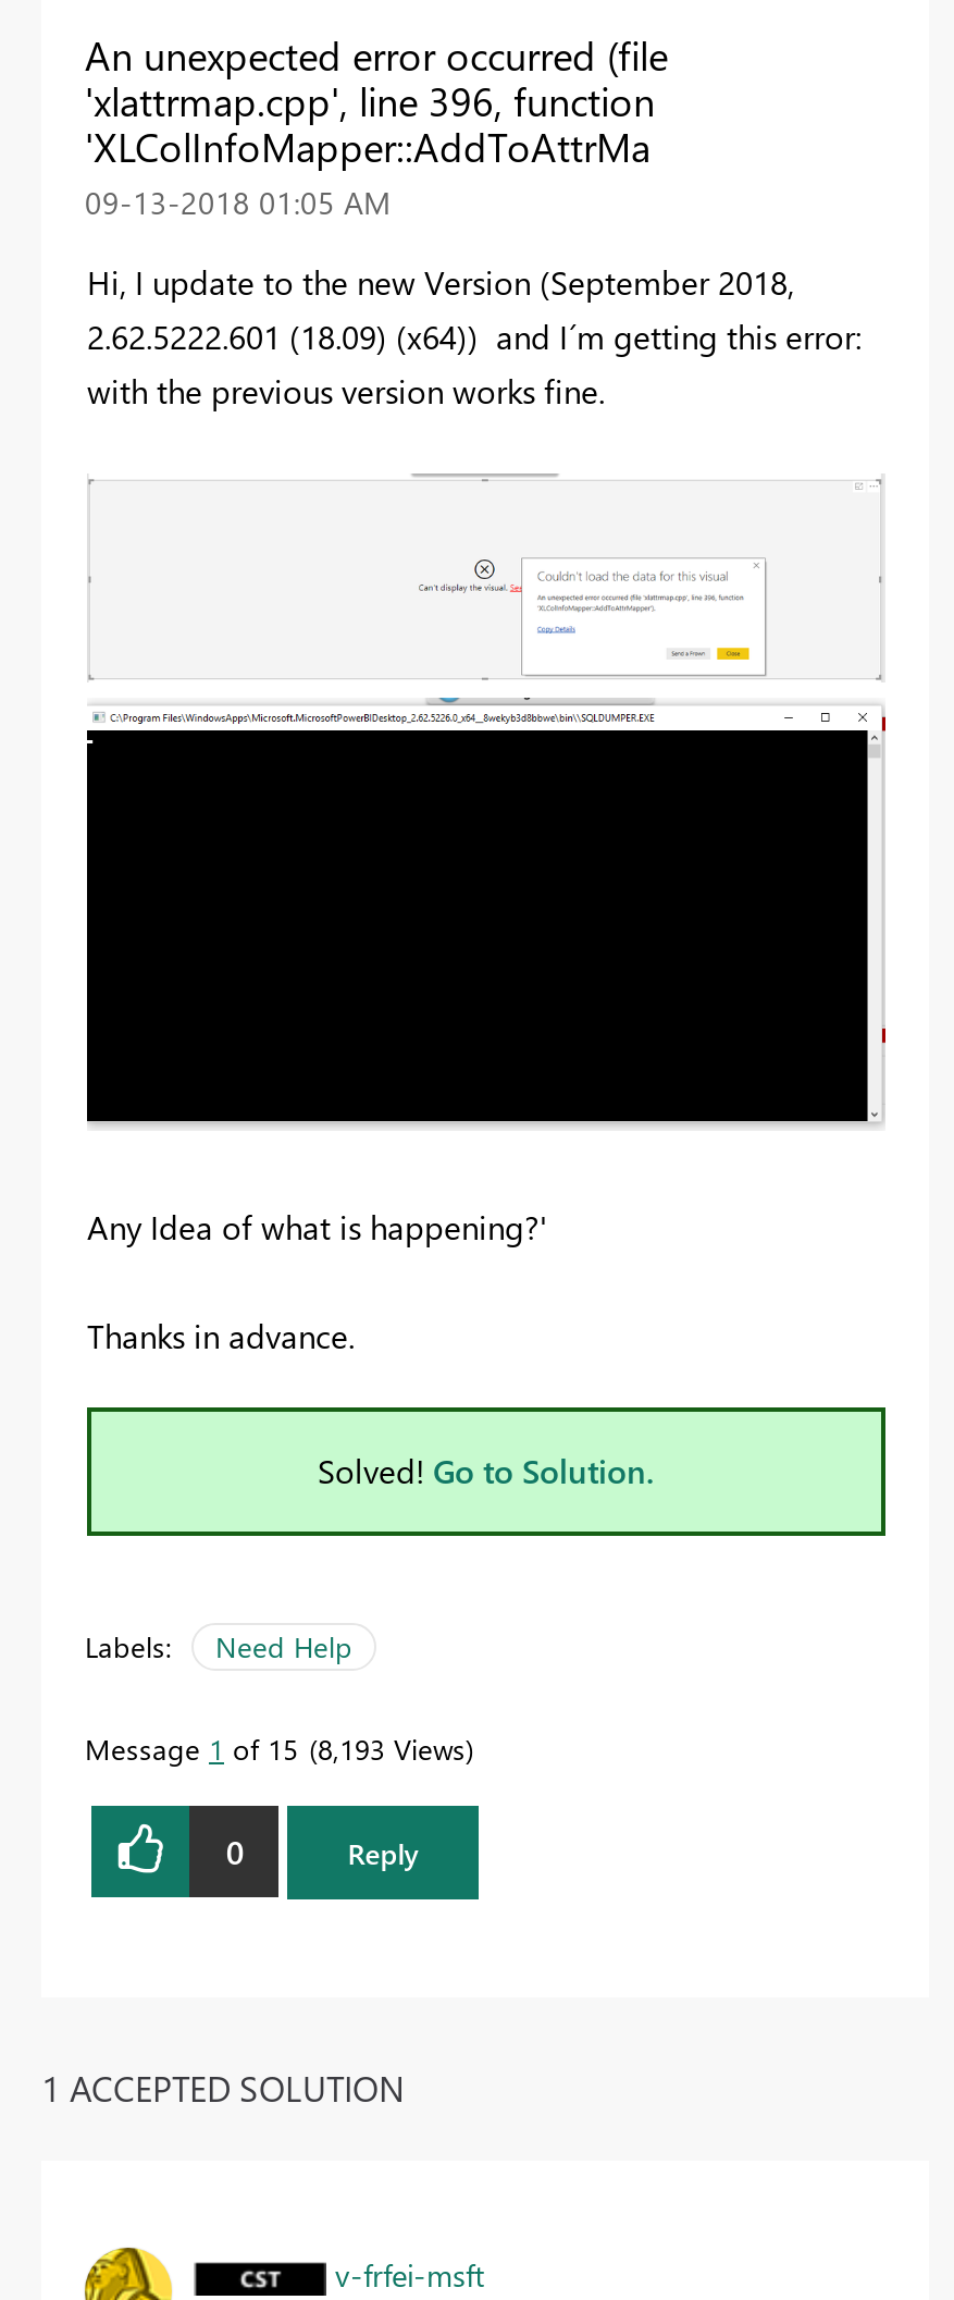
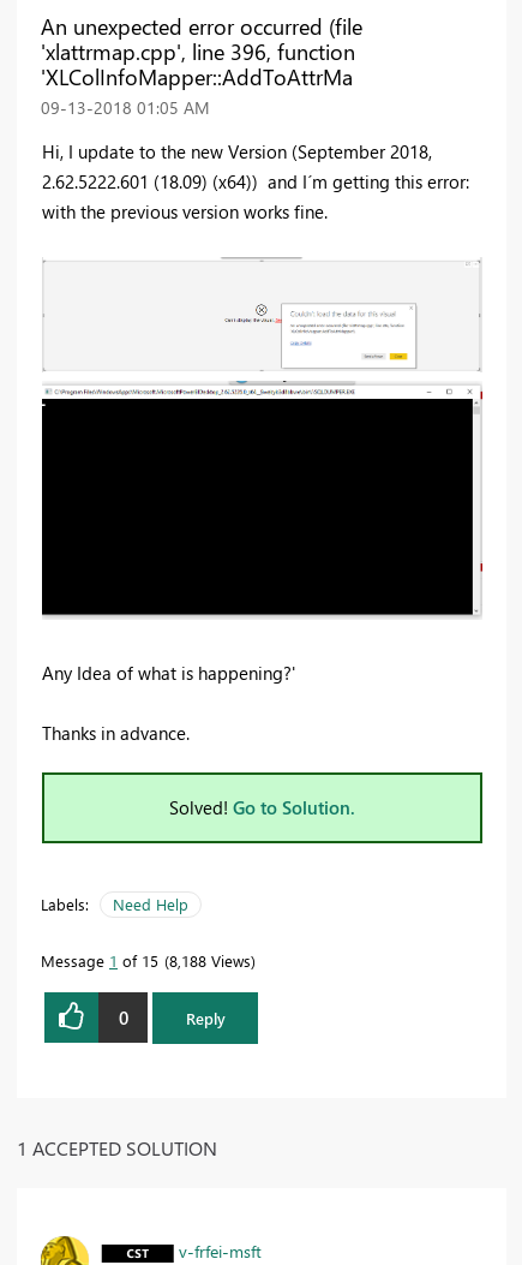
[85,1730,466,1768] Message 1 of 15 8,193 Views -> [41,951,251,971] Message 1 of 15 8,188 Views

